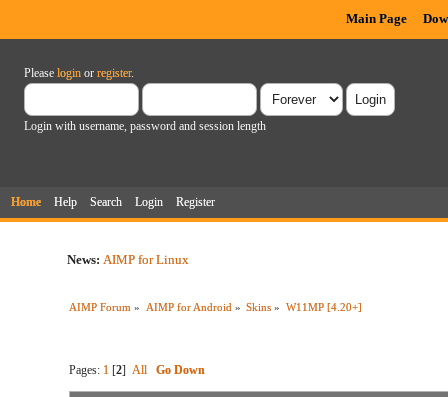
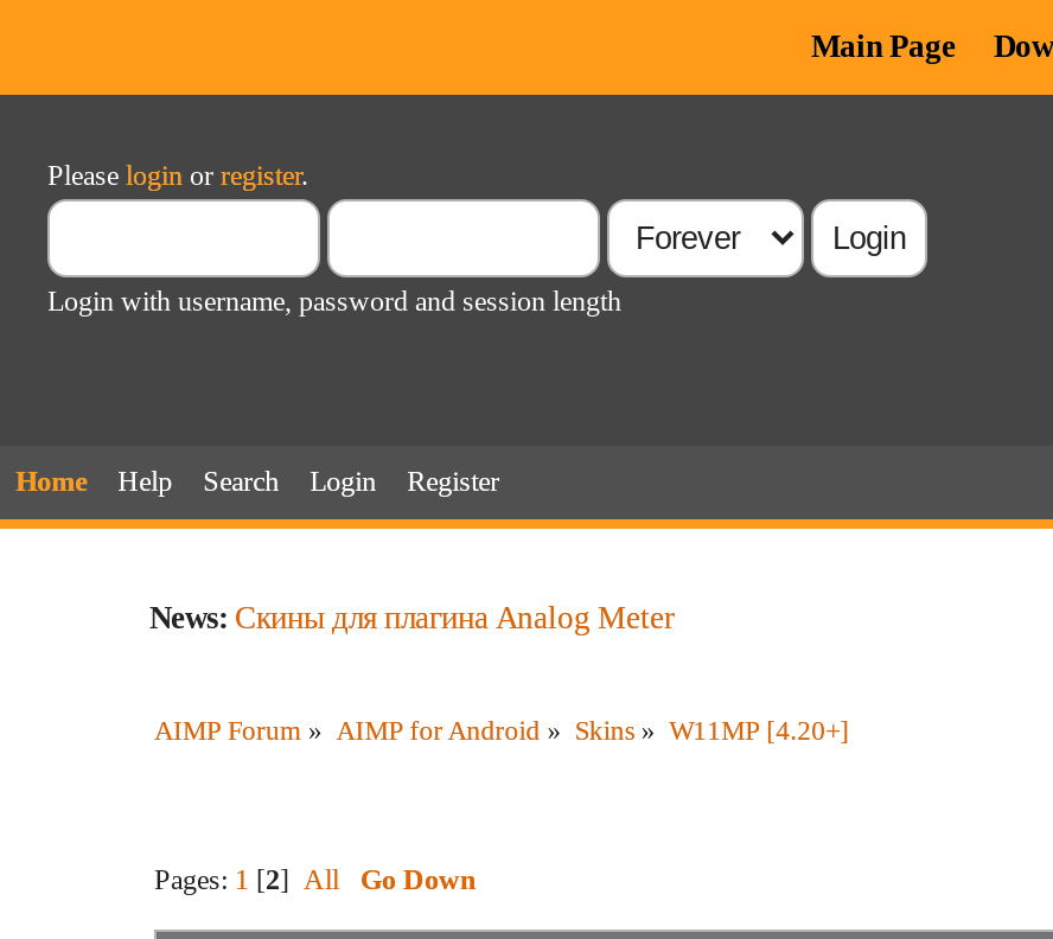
[67,252,189,267] News: AIMP for Linux -> [149,600,674,635] News: Скины для плагина Analog Meter

